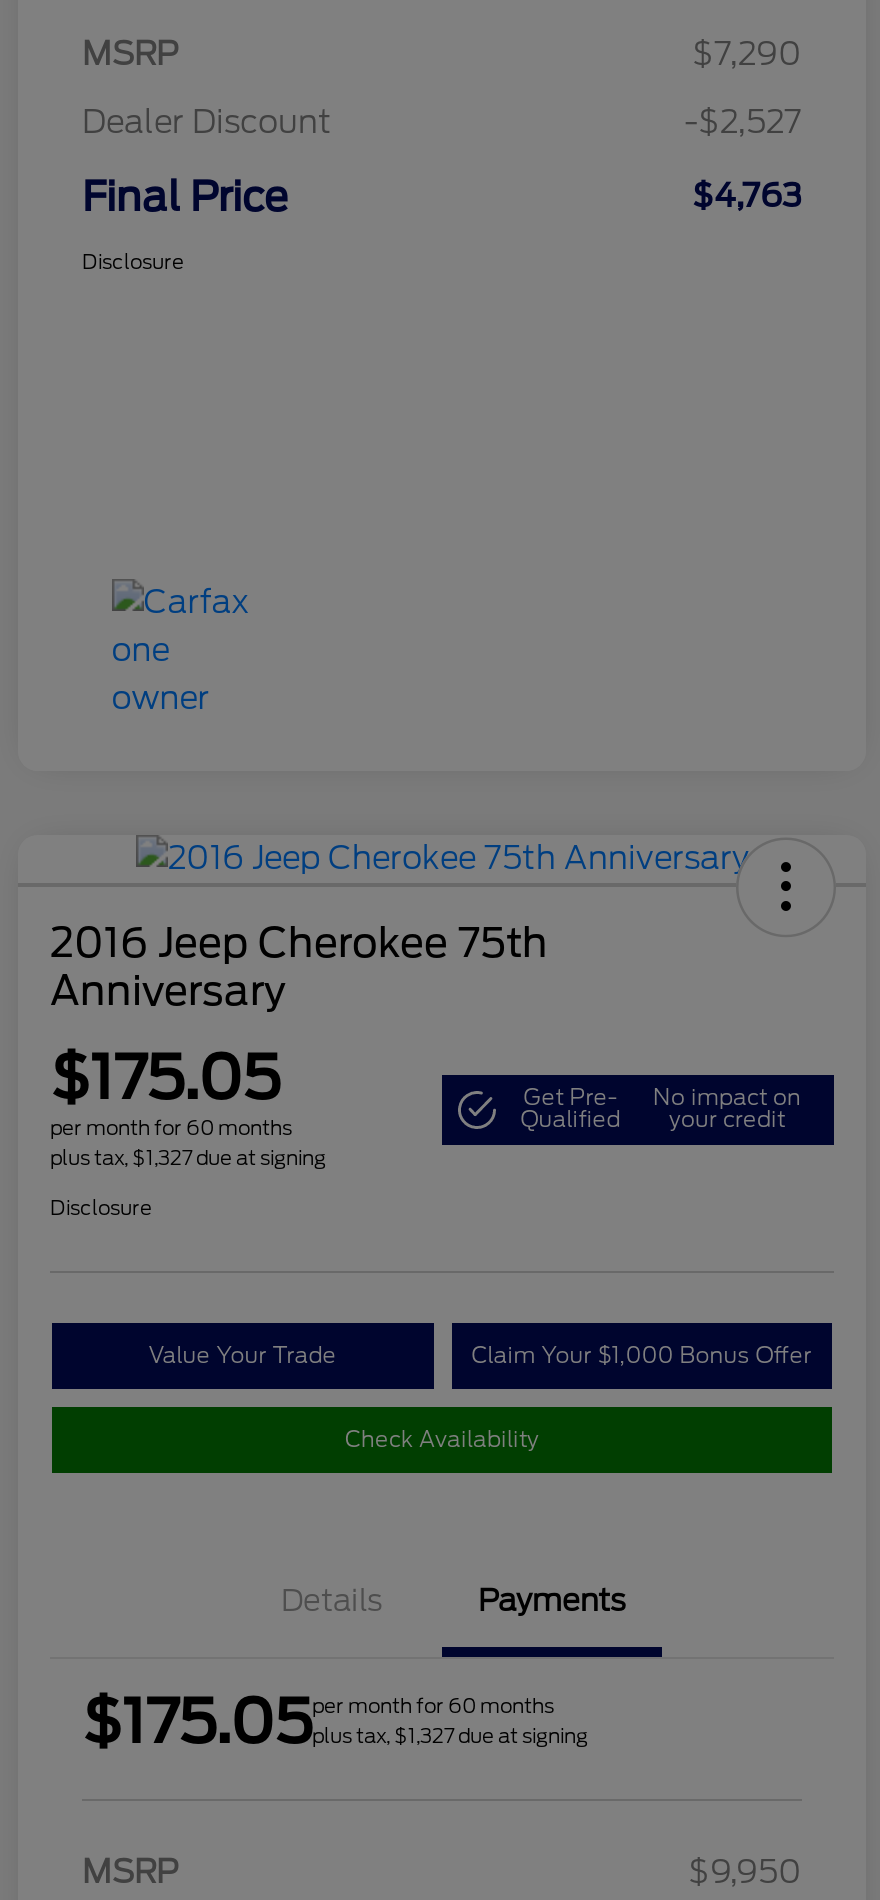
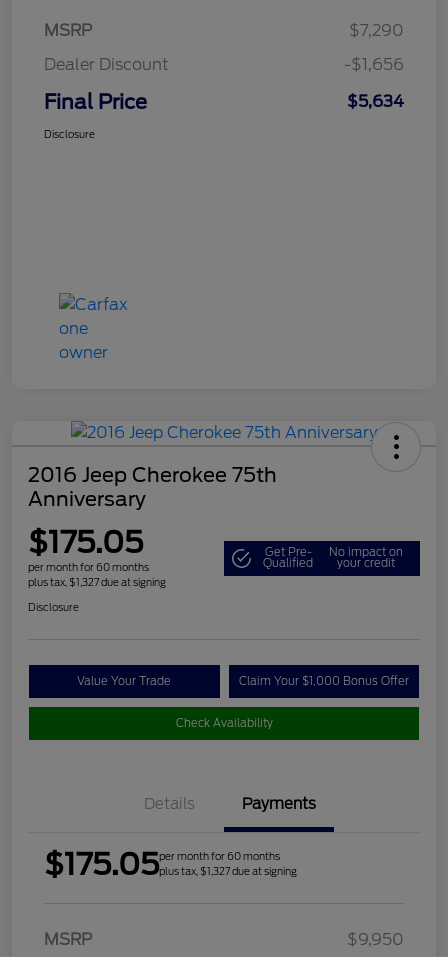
[684,103,802,141] -$2,527 -> [344,55,404,74] -$1,656
[692,177,802,215] $4,763 -> [347,92,404,111] $5,634

